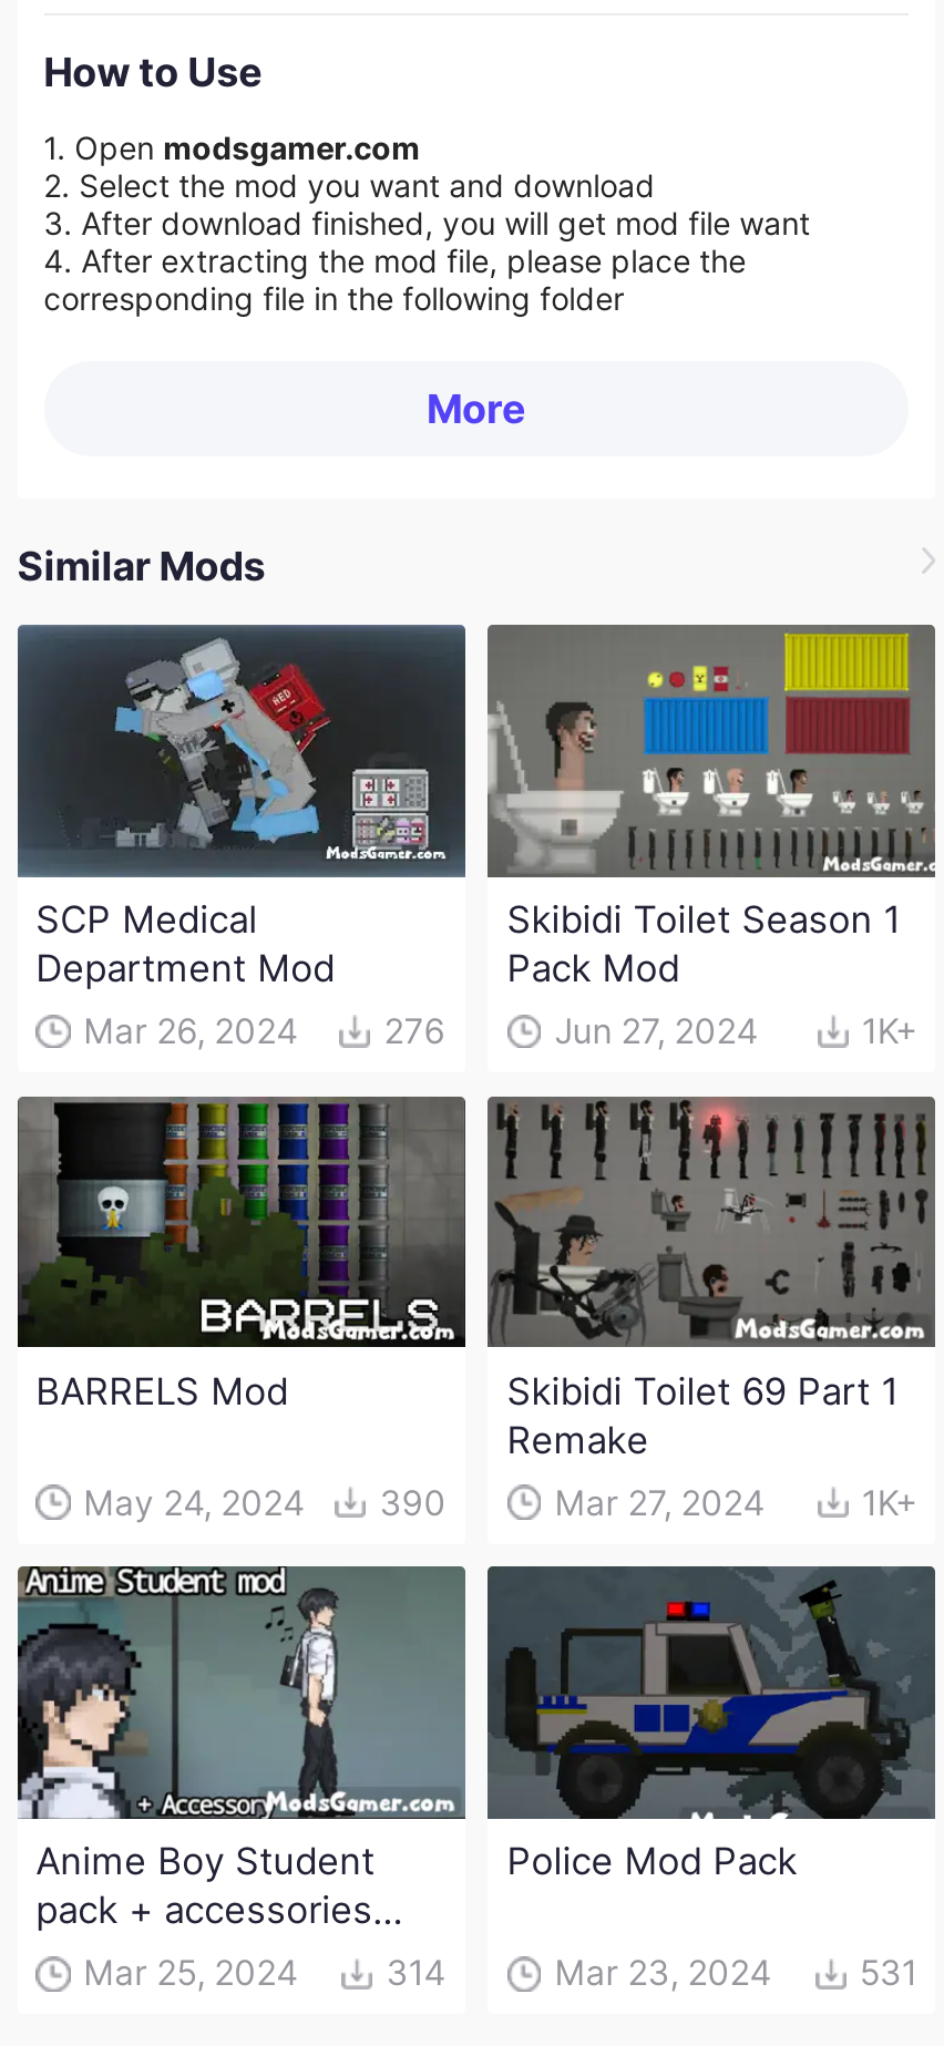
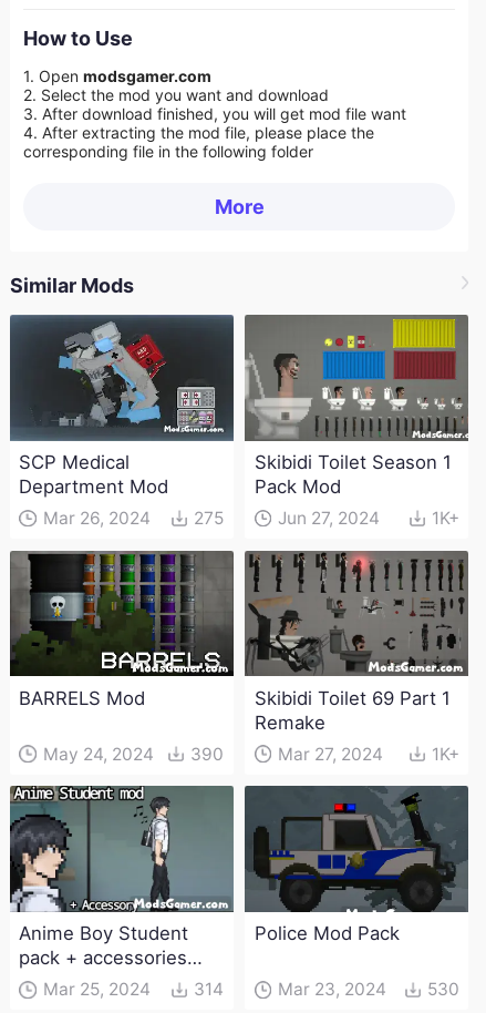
[384,1010,446,1053] 276 -> [194,508,224,529] 275
[860,1953,917,1995] 531 -> [427,979,459,1000] 530

